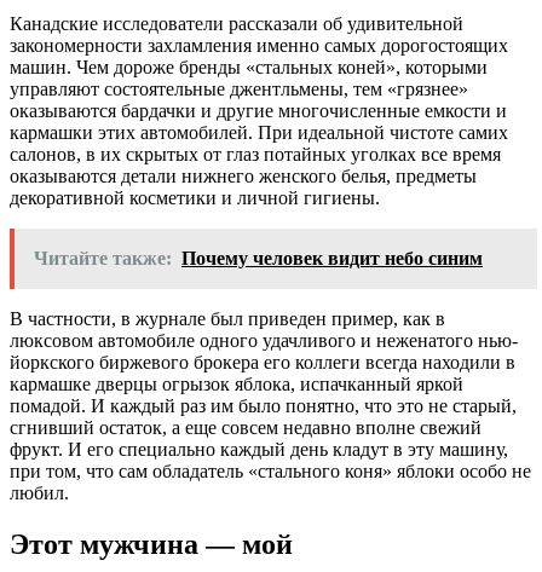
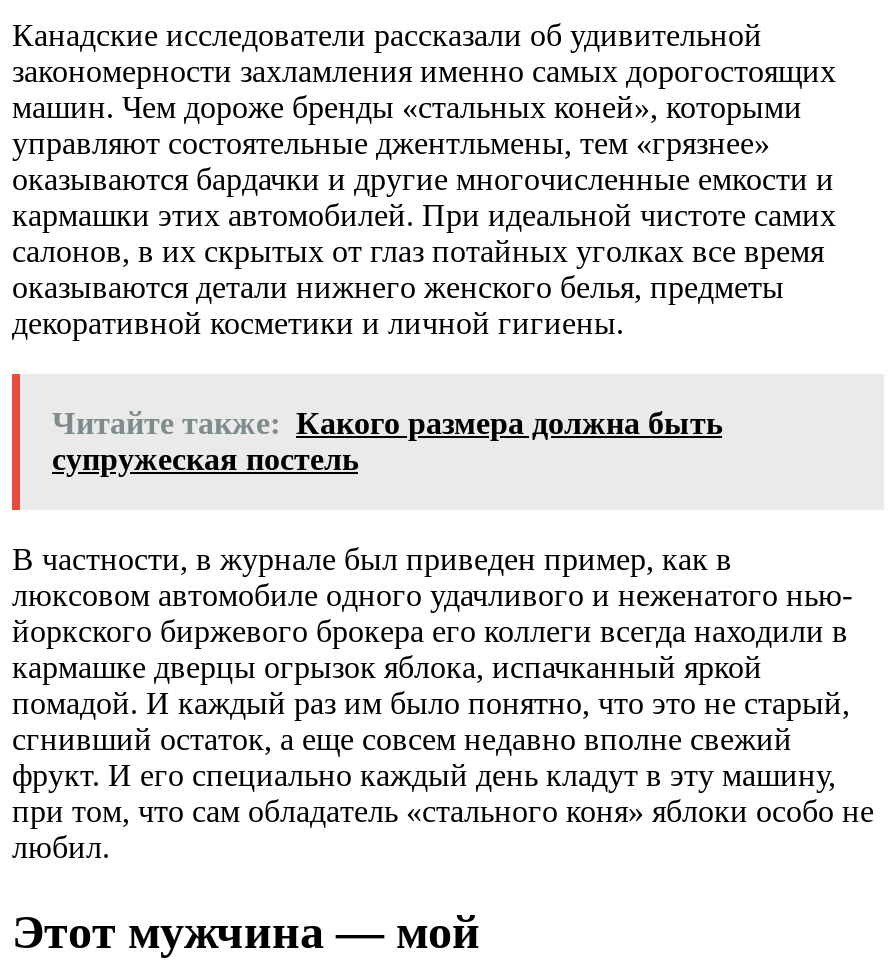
[34,248,483,269] Читайте также: Почему человек видит небо синим -> [52,407,722,477] Читайте также: Какого размера должна быть | супружеская постель

